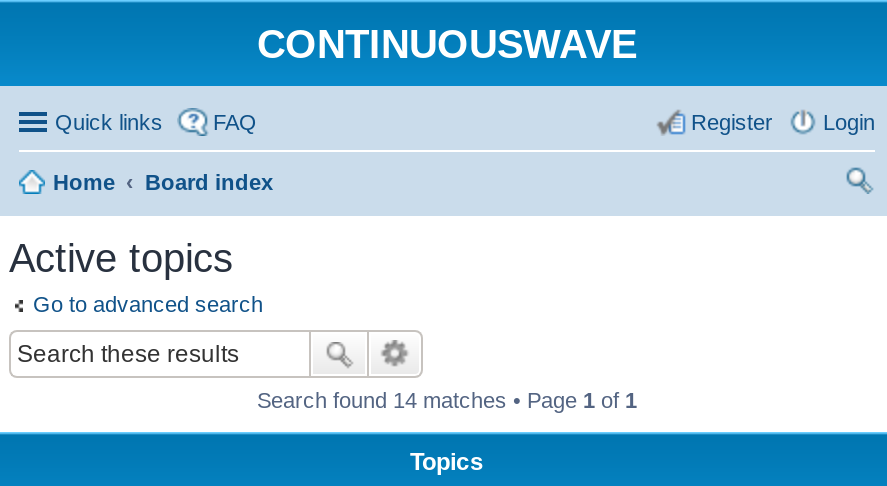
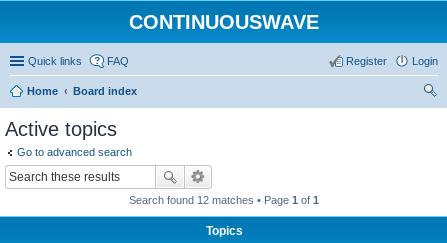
[257,387,637,411] Search found 14 matches • Page 1 of 1 -> [129,193,319,205] Search found 12 matches • Page 1 of 1

